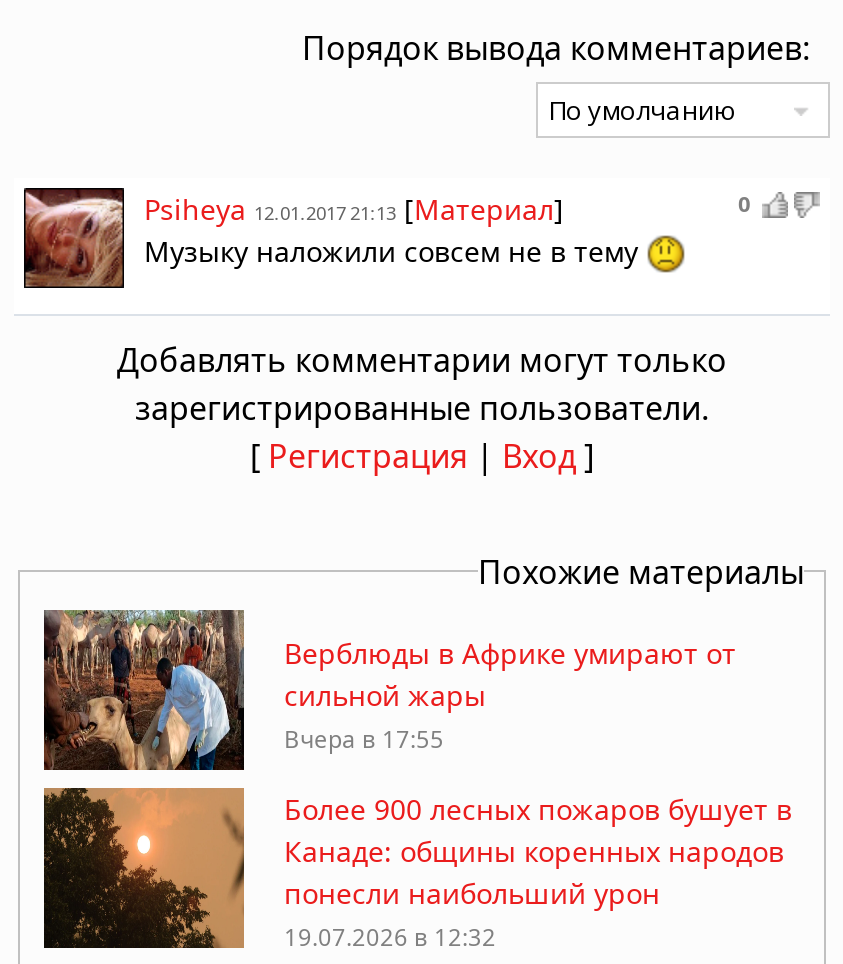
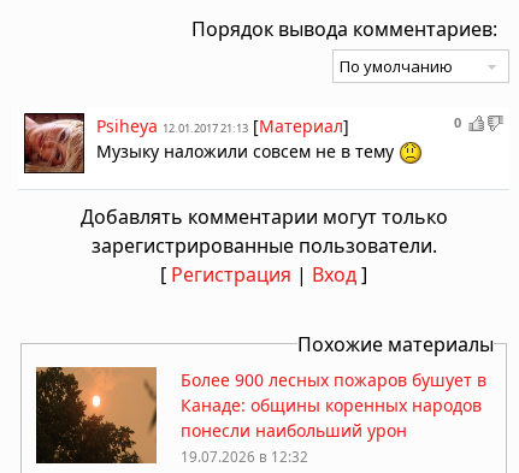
[44,608,736,772] [image] | Верблюды в Африке умирают от | сильной жары | Вчера в 17:55 -> none

